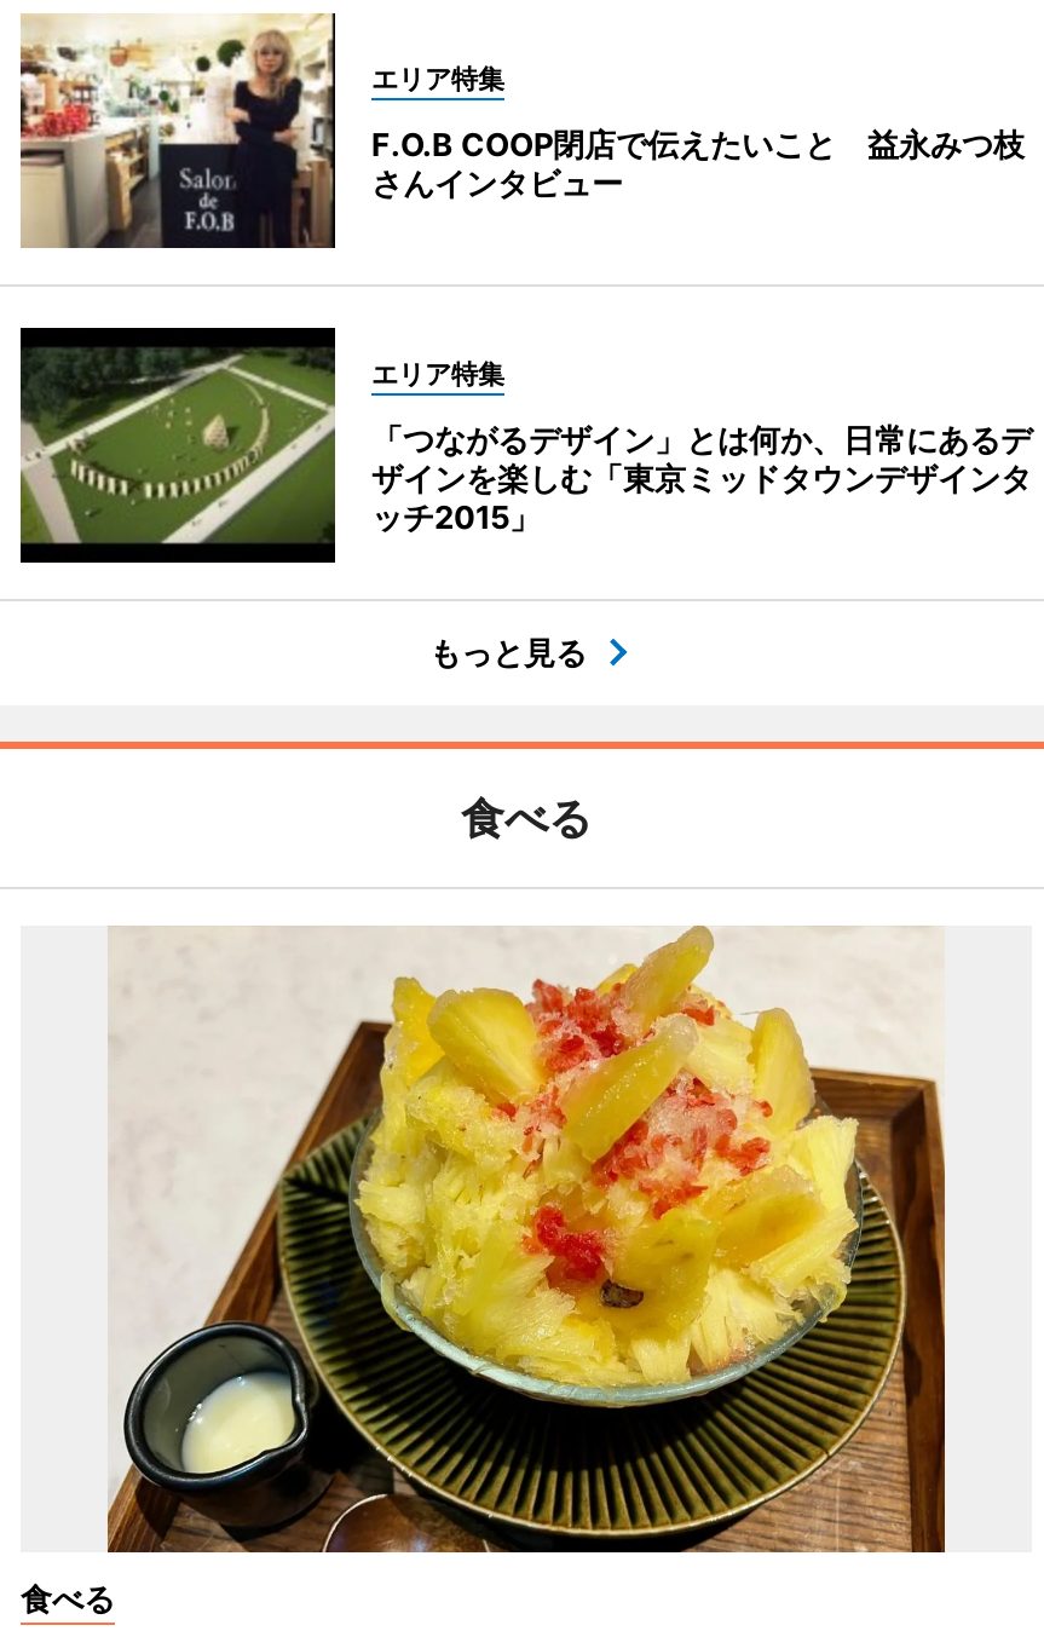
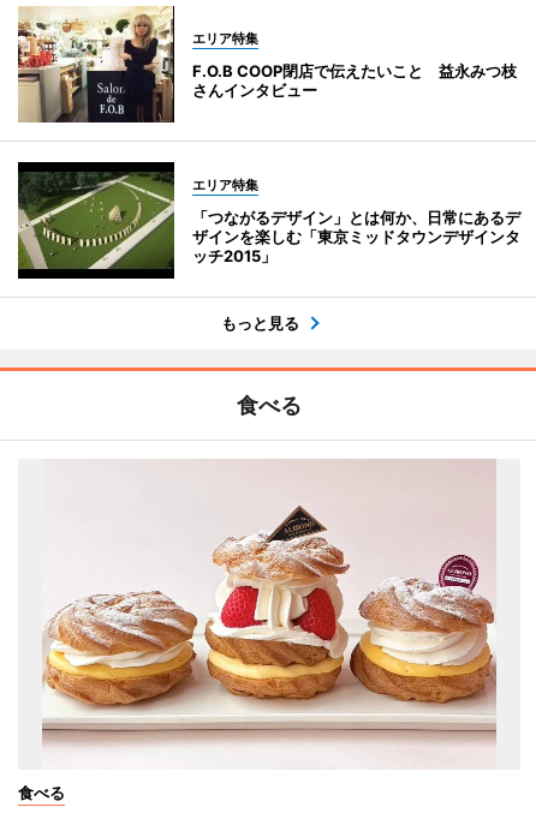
[69,926,984,1555] [image] -> [41,460,498,770] [image]

